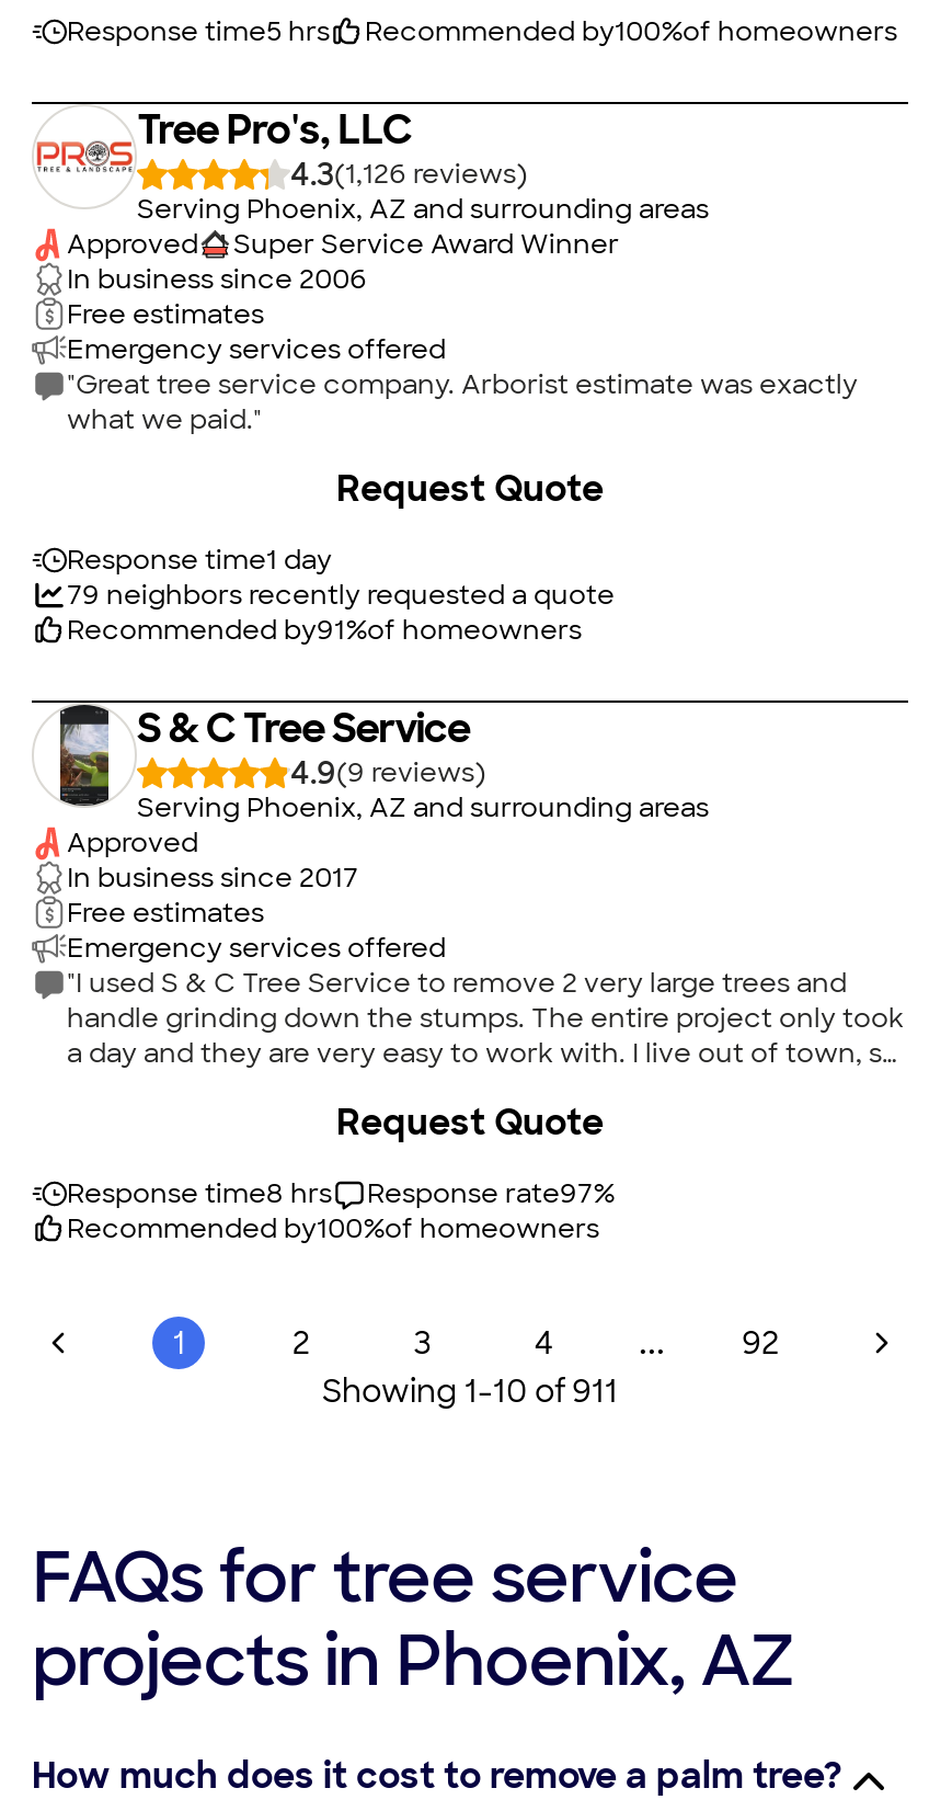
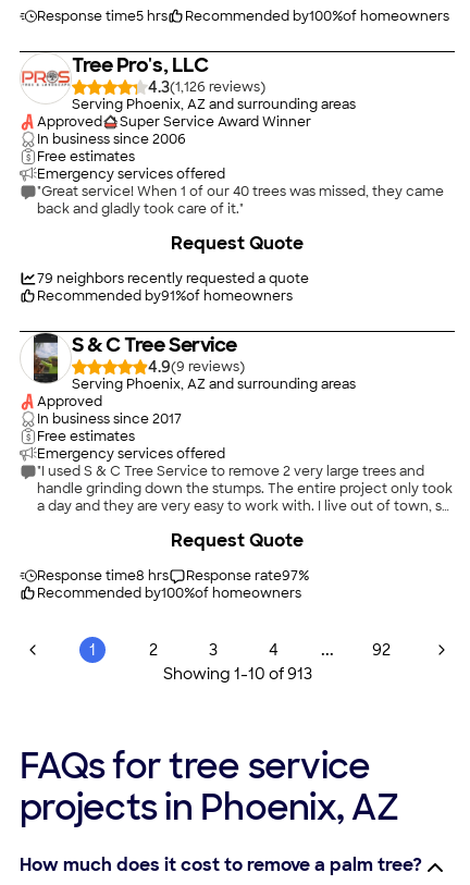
[67,367,858,437] "Great tree service company. Arborist estimate was exactly | what we paid." -> [37,183,444,218] "Great service! When 1 of our 40 trees was missed, they came | back and gladly took care of it."
[67,543,332,578] Response time1 day -> none
[322,1371,618,1411] Showing 1-10 of 911 -> [163,664,312,684] Showing 1-10 of 913

